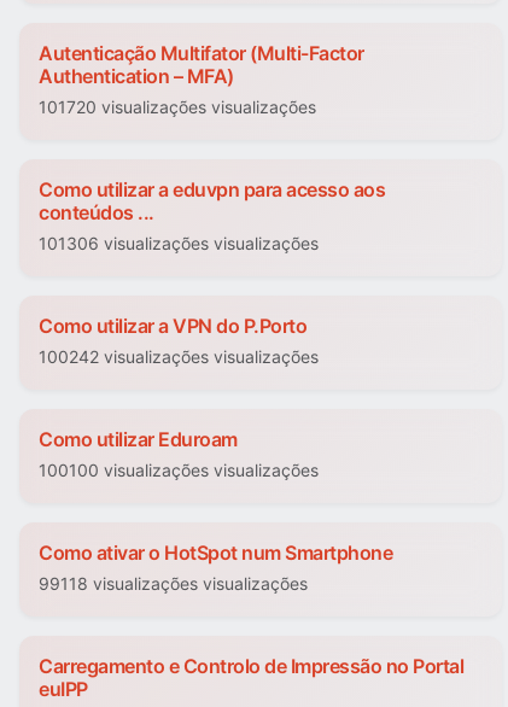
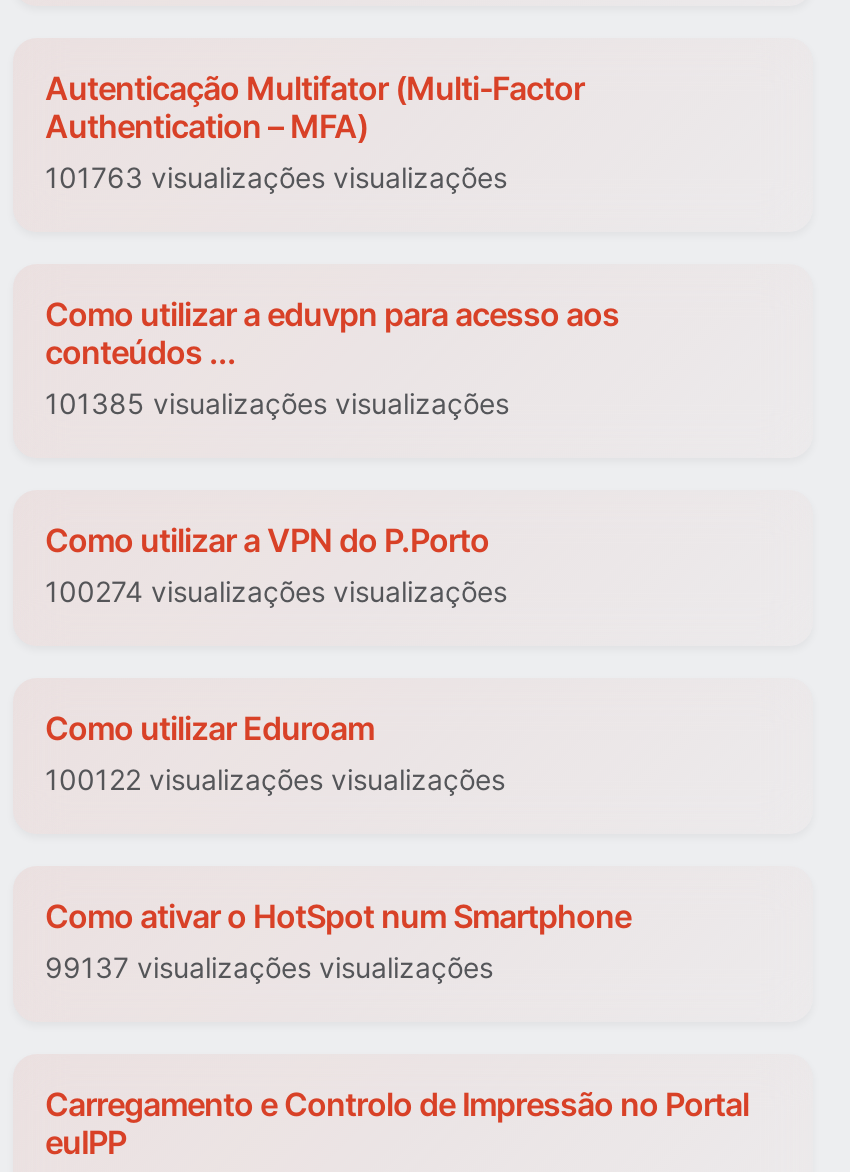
[39,97,316,118] 101720 visualizações visualizações -> [45,161,507,195] 101763 visualizações visualizações
[39,233,319,254] 101306 visualizações visualizações -> [45,387,509,421] 101385 visualizações visualizações
[39,347,319,367] 100242 visualizações visualizações -> [45,575,507,609] 100274 visualizações visualizações
[39,460,319,481] 100100 visualizações visualizações -> [45,763,505,797] 100122 visualizações visualizações
[39,574,308,594] 99118 visualizações visualizações -> [45,951,493,985] 99137 visualizações visualizações

